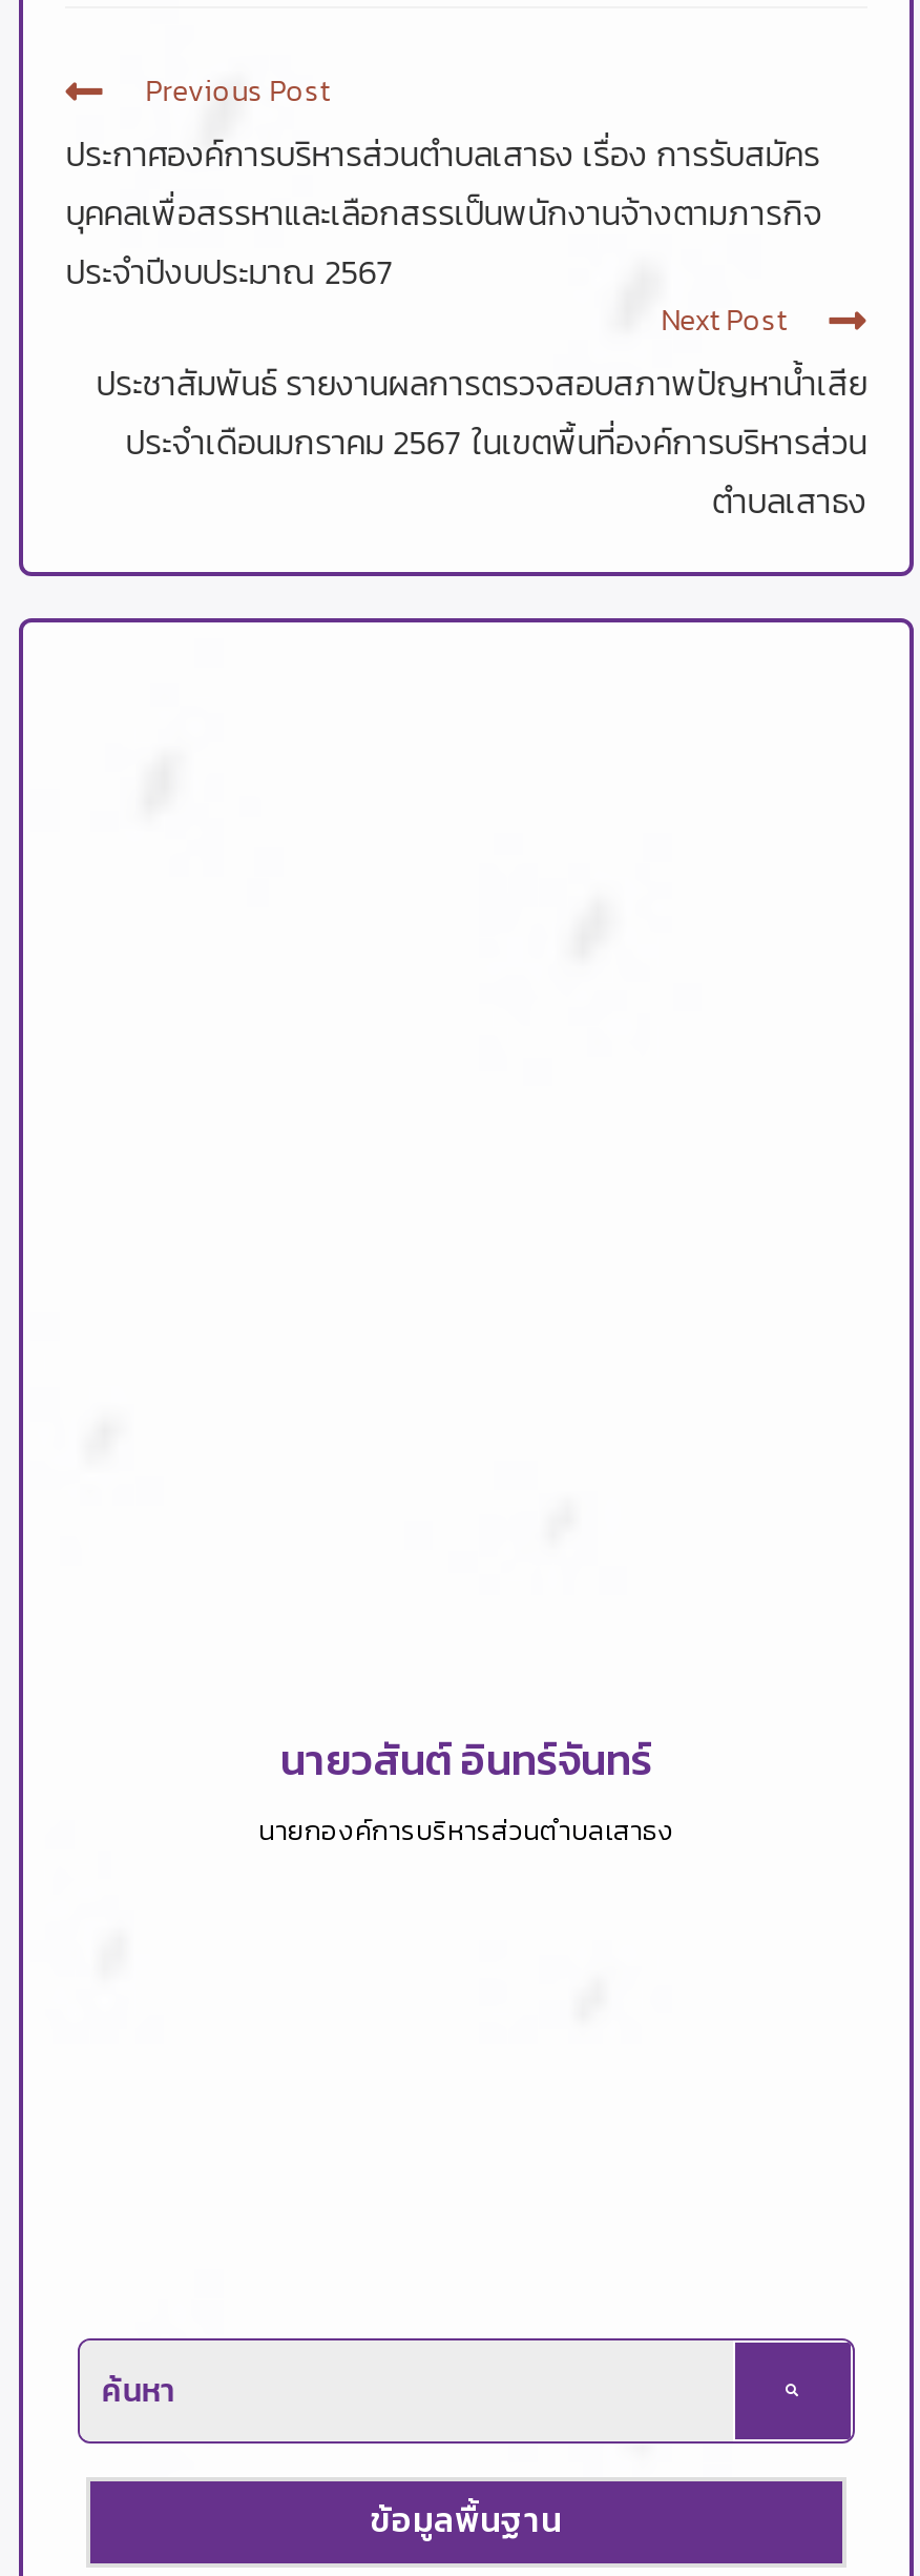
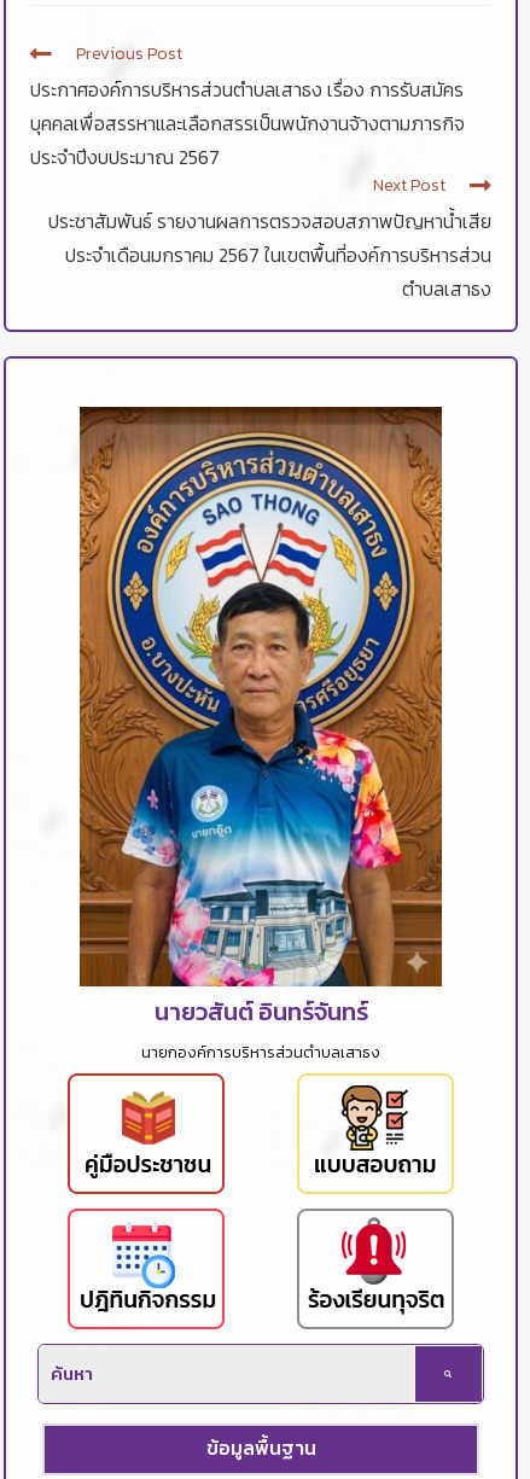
none -> [78,406,443,988] [image]
none -> [66,1072,226,1195] [image]
none -> [66,1207,226,1330] [image]
none -> [296,1072,455,1195] [image]
none -> [296,1207,455,1330] [image]

